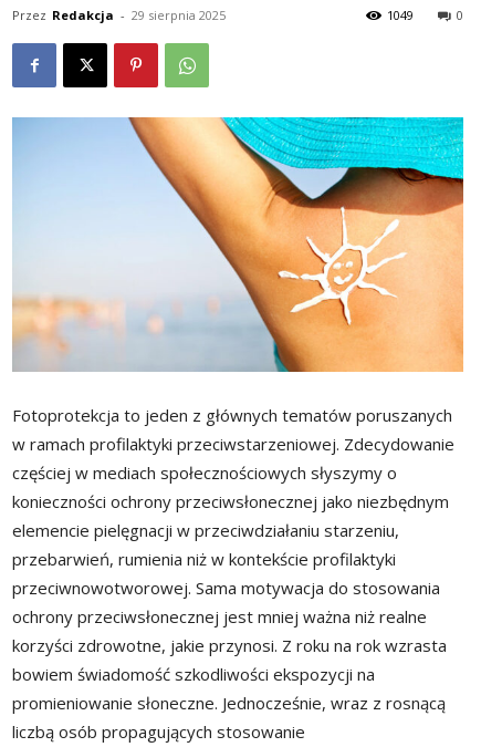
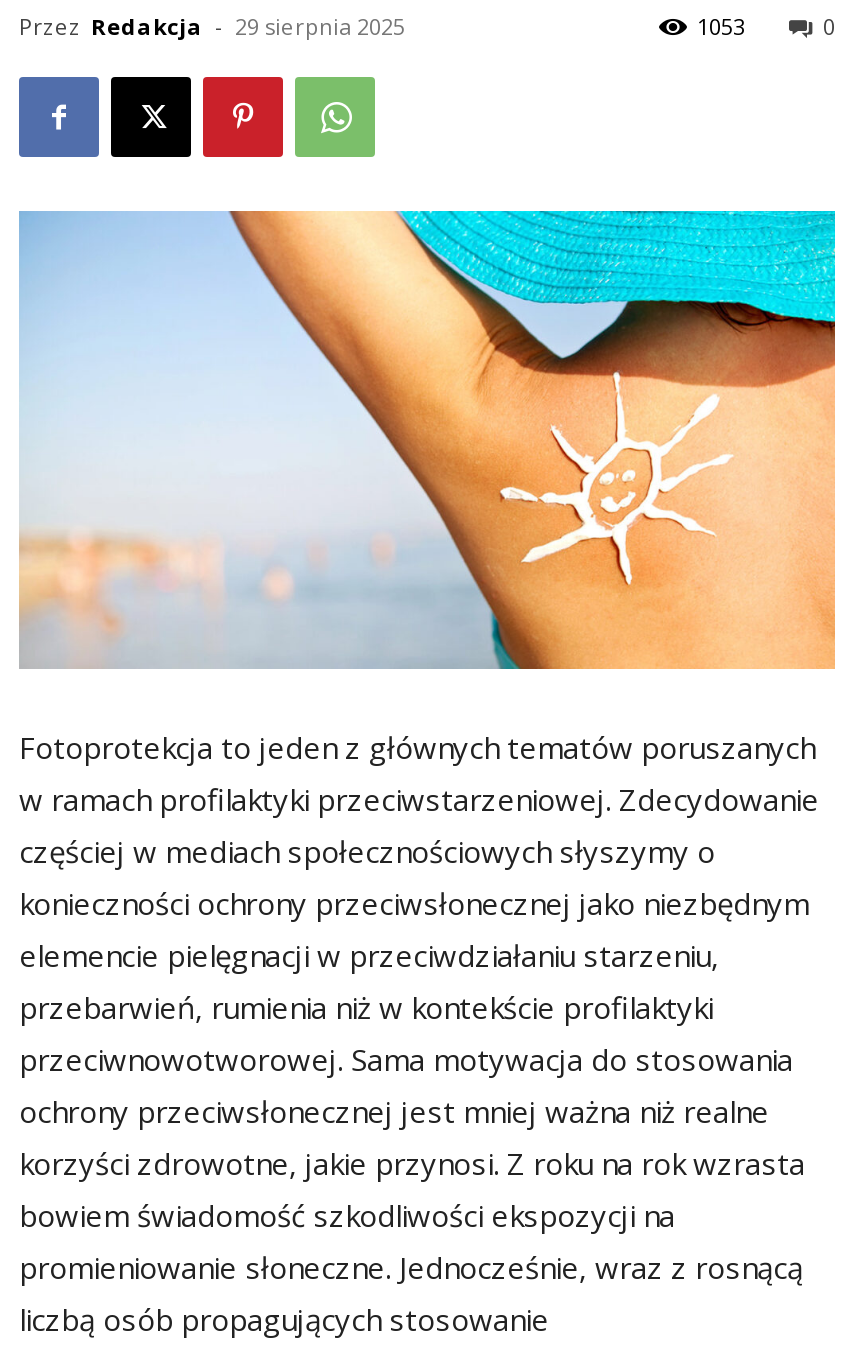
[387,7,414,23] 1049 -> [697,11,745,41] 1053

